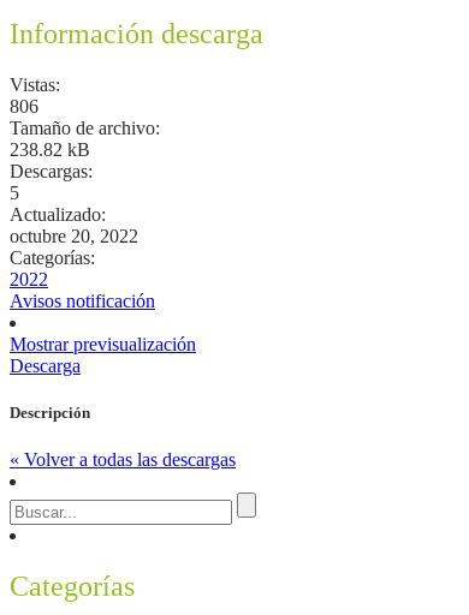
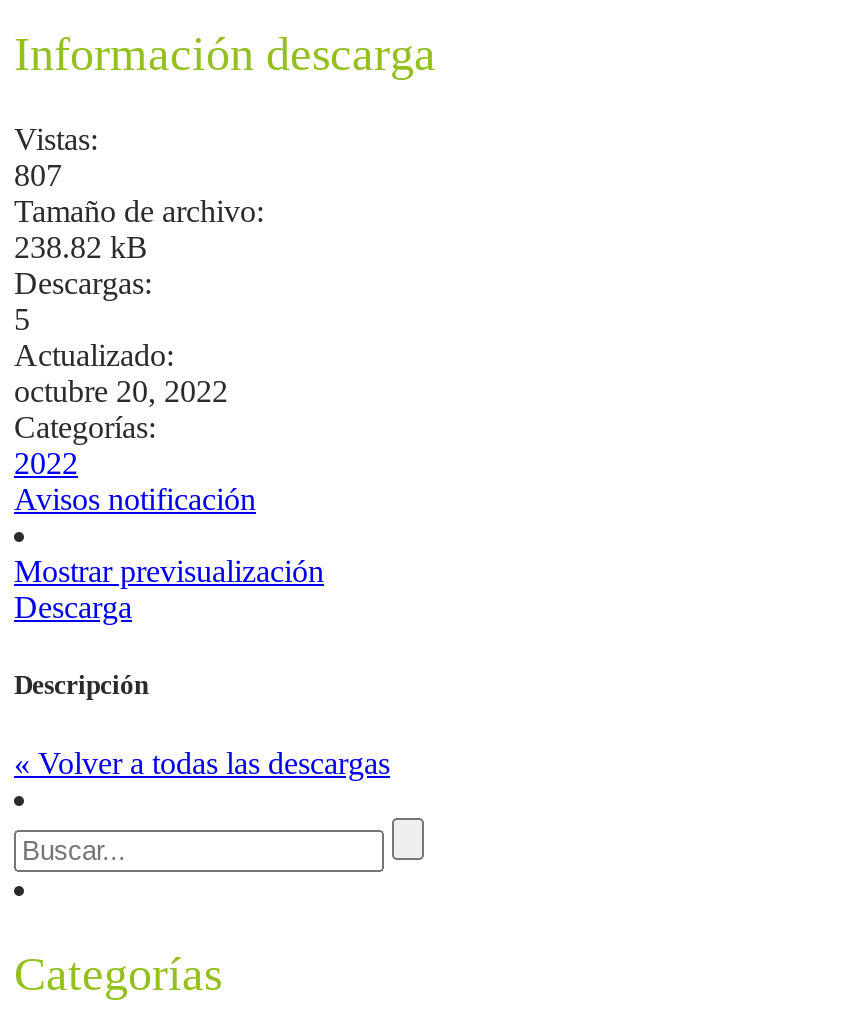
[10,96,38,116] 806 -> [14,157,62,191] 807

